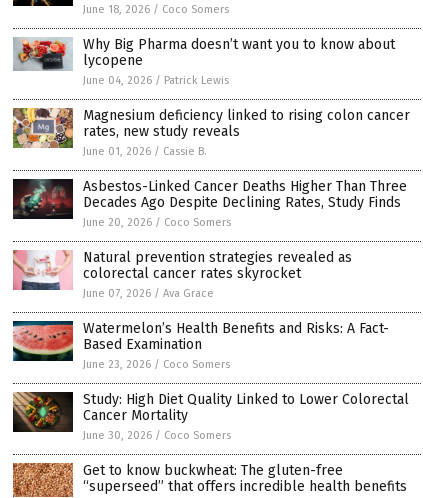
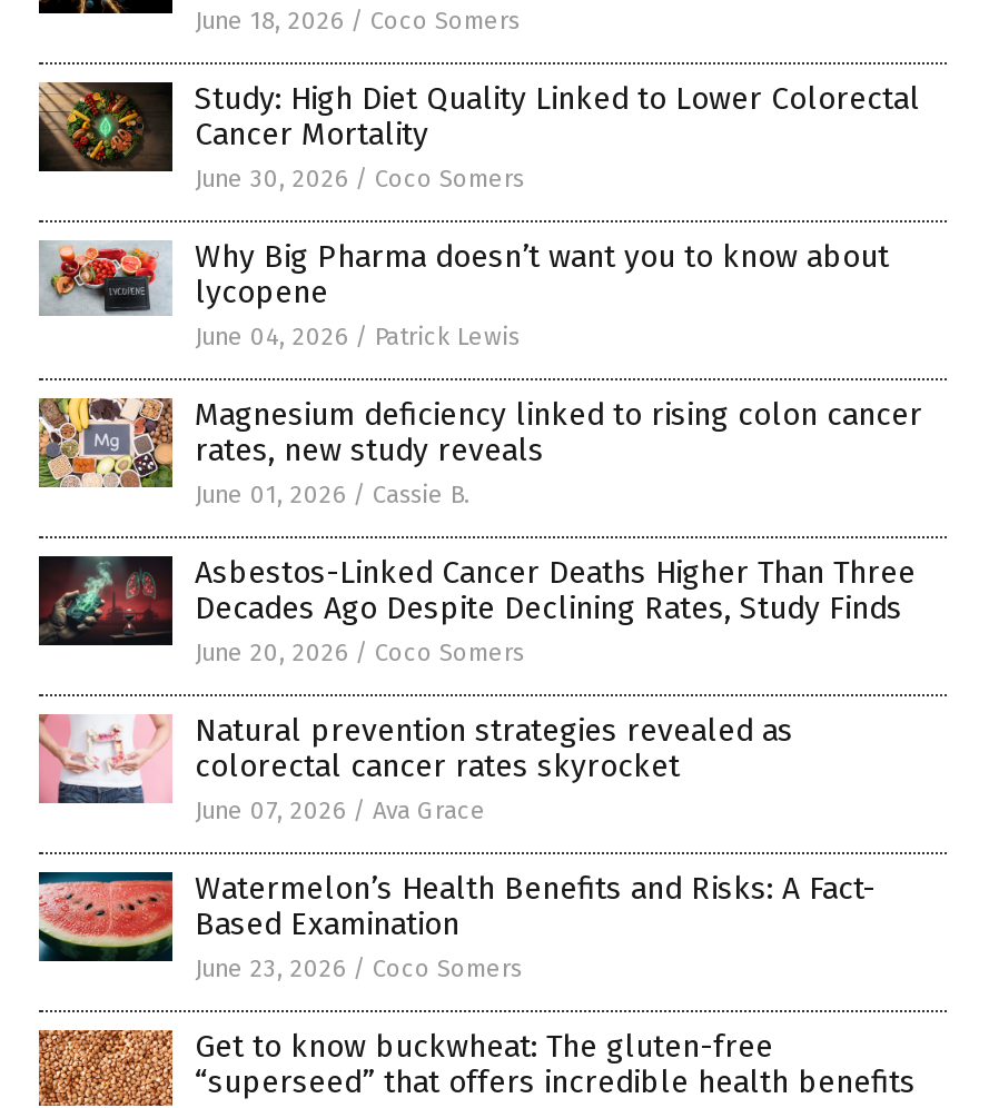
moved [13,32,410,371] -> [39,229,922,983]: [image] | Why Big Pharma doesn’t want you to know about | lycopene | ... | Based Examination | June 23, 2026 / Coco Somers
moved [12,391,409,442] -> [39,80,920,194]: [image] | Study: High Diet Quality Linked to Lower Colorectal | Cancer Mortality | June 30, 2026 / Coco Somers

